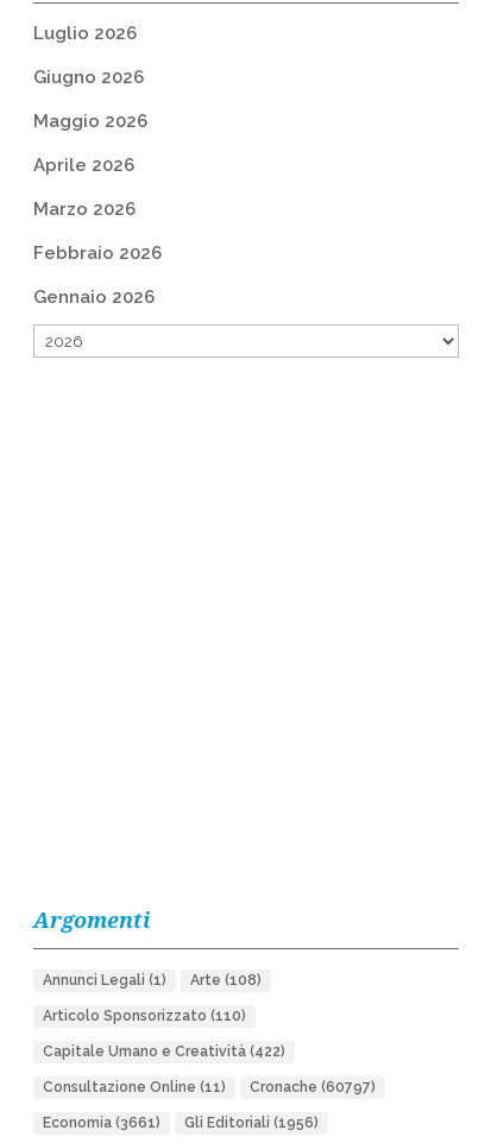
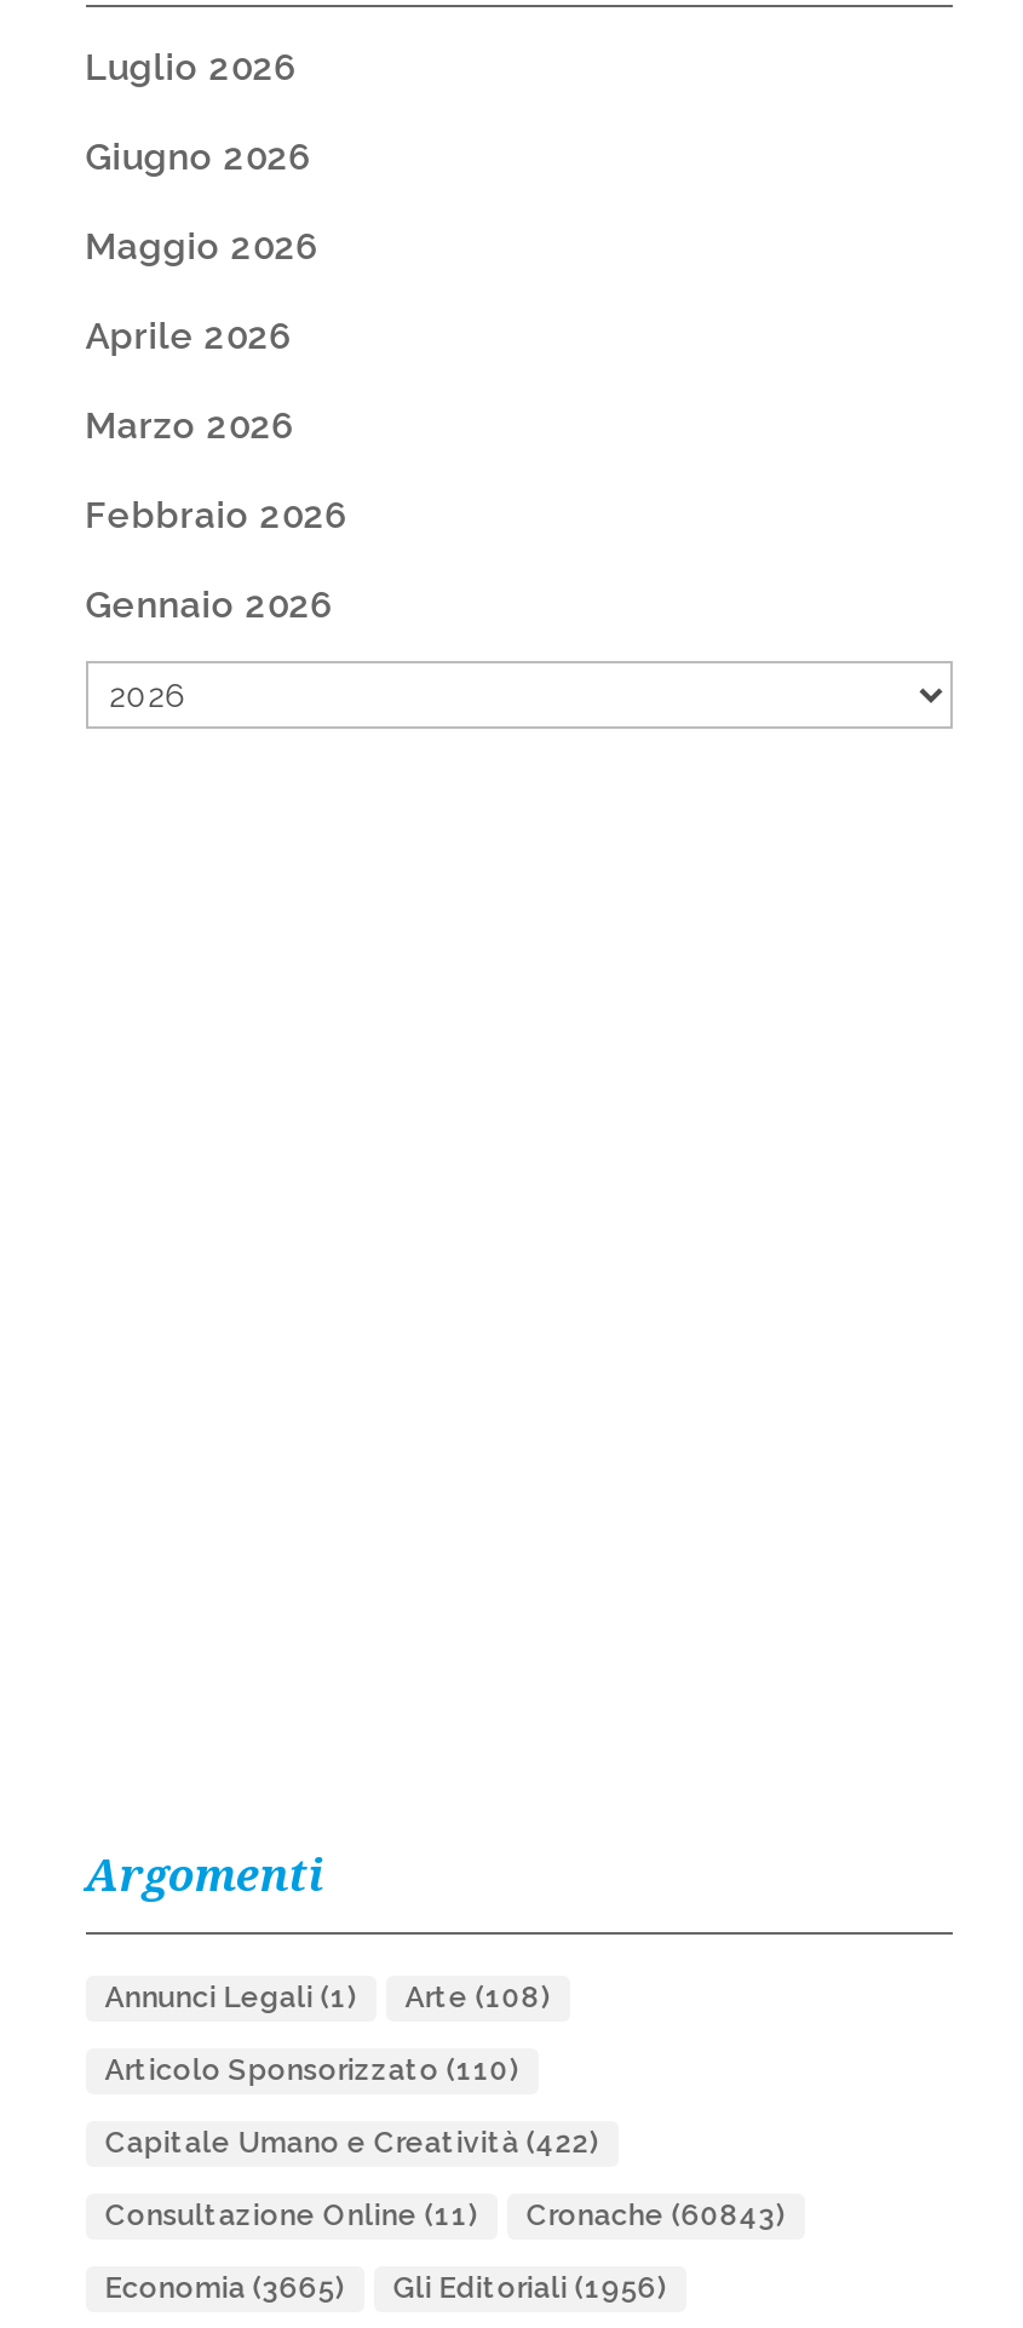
[43,1079,375,1095] Consultazione Online (11) Cronache (60797) -> [105,2198,785,2232] Consultazione Online (11) Cronache (60843)
[43,1114,318,1131] Economia (3661) Gli Editoriali (1956) -> [105,2271,667,2305] Economia (3665) Gli Editoriali (1956)

